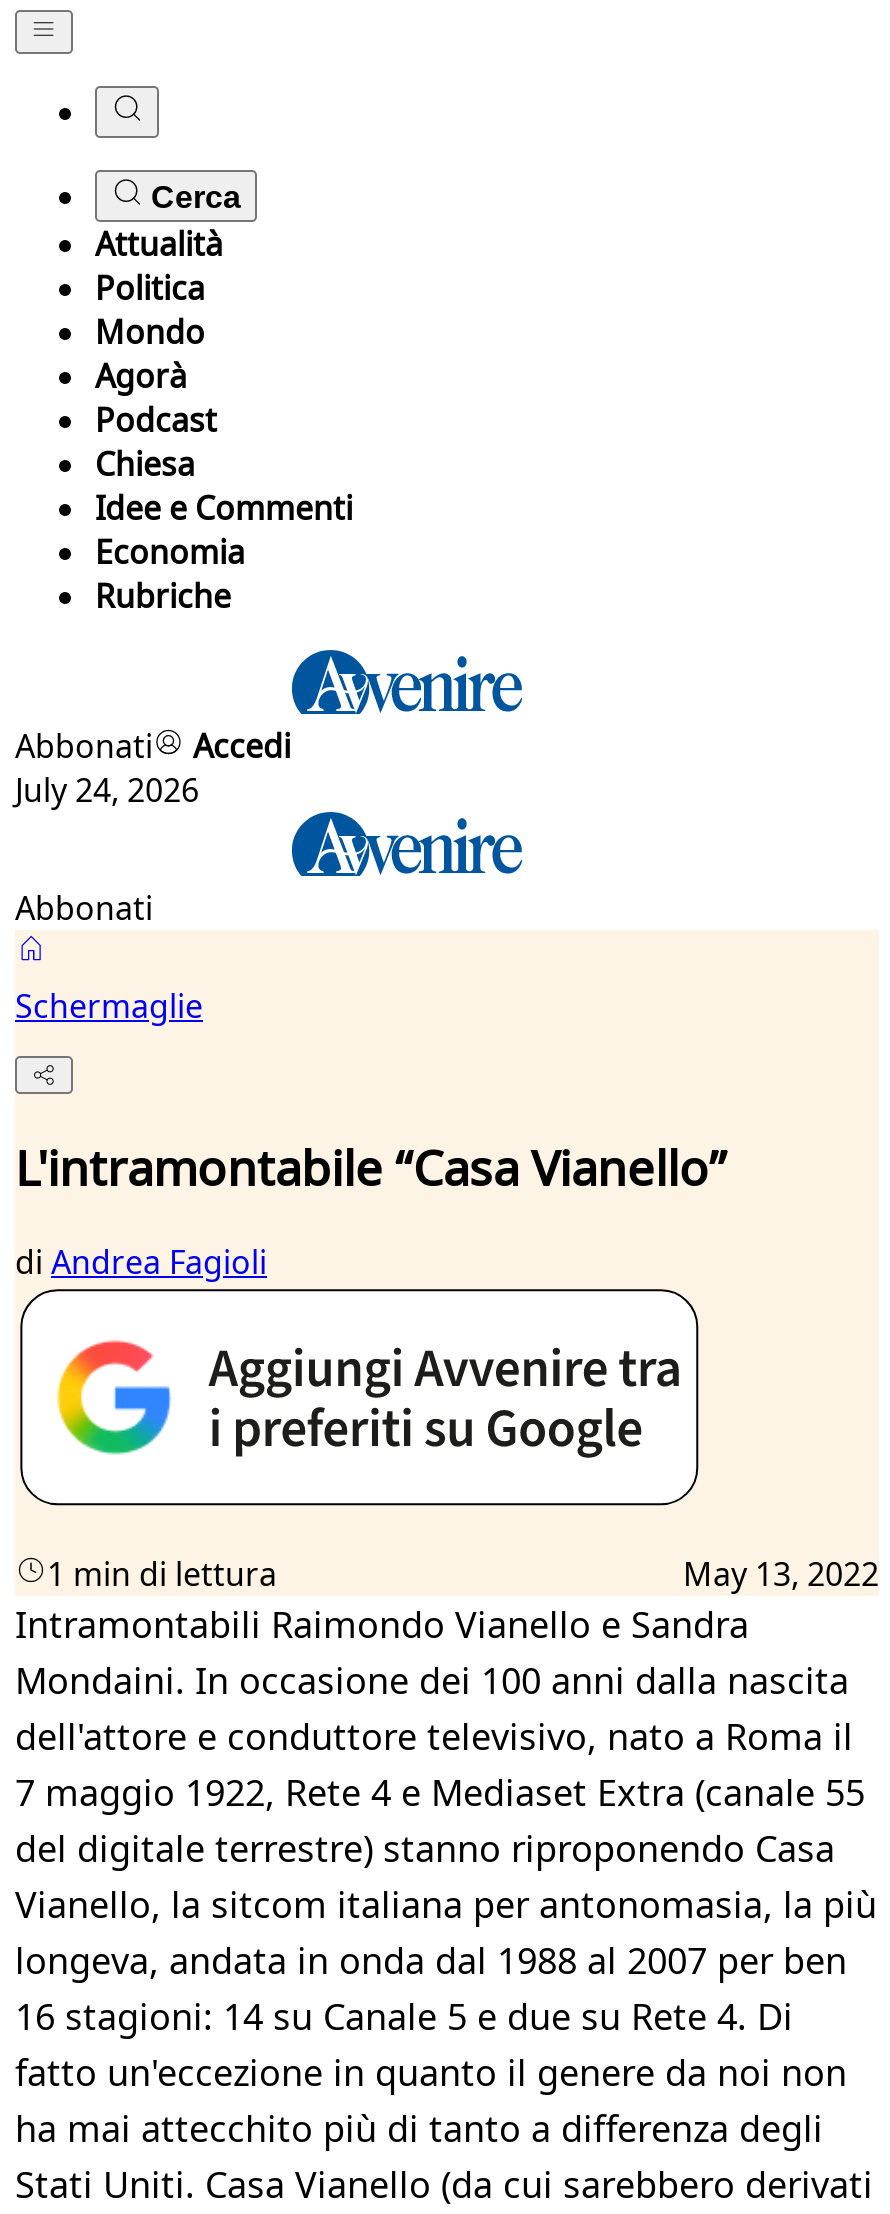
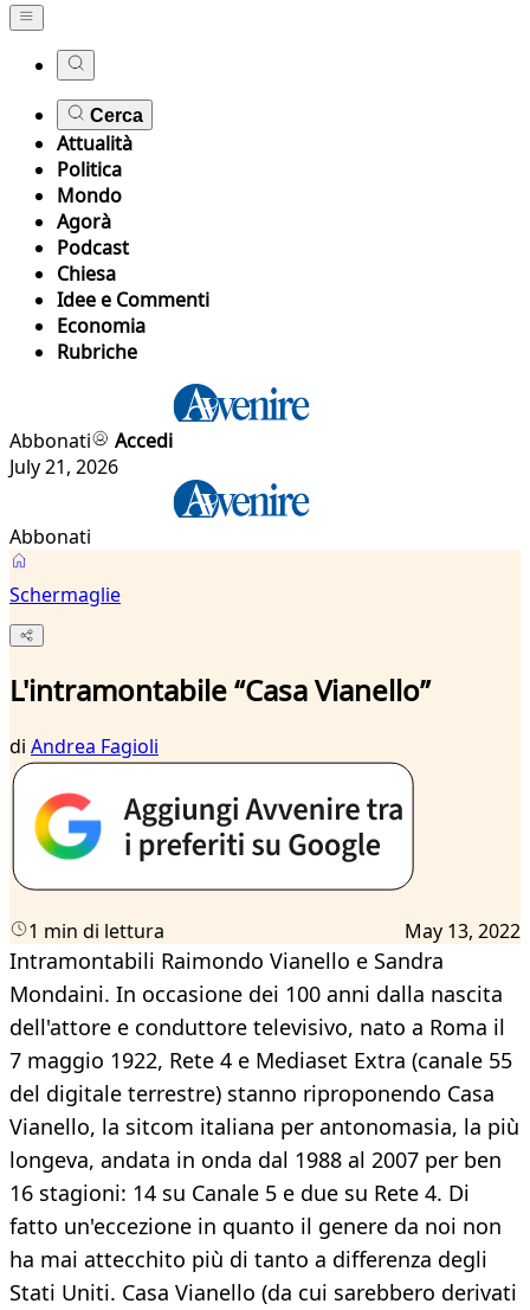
[15,768,199,812] July 24, 2026 -> [9,454,118,480] July 21, 2026

